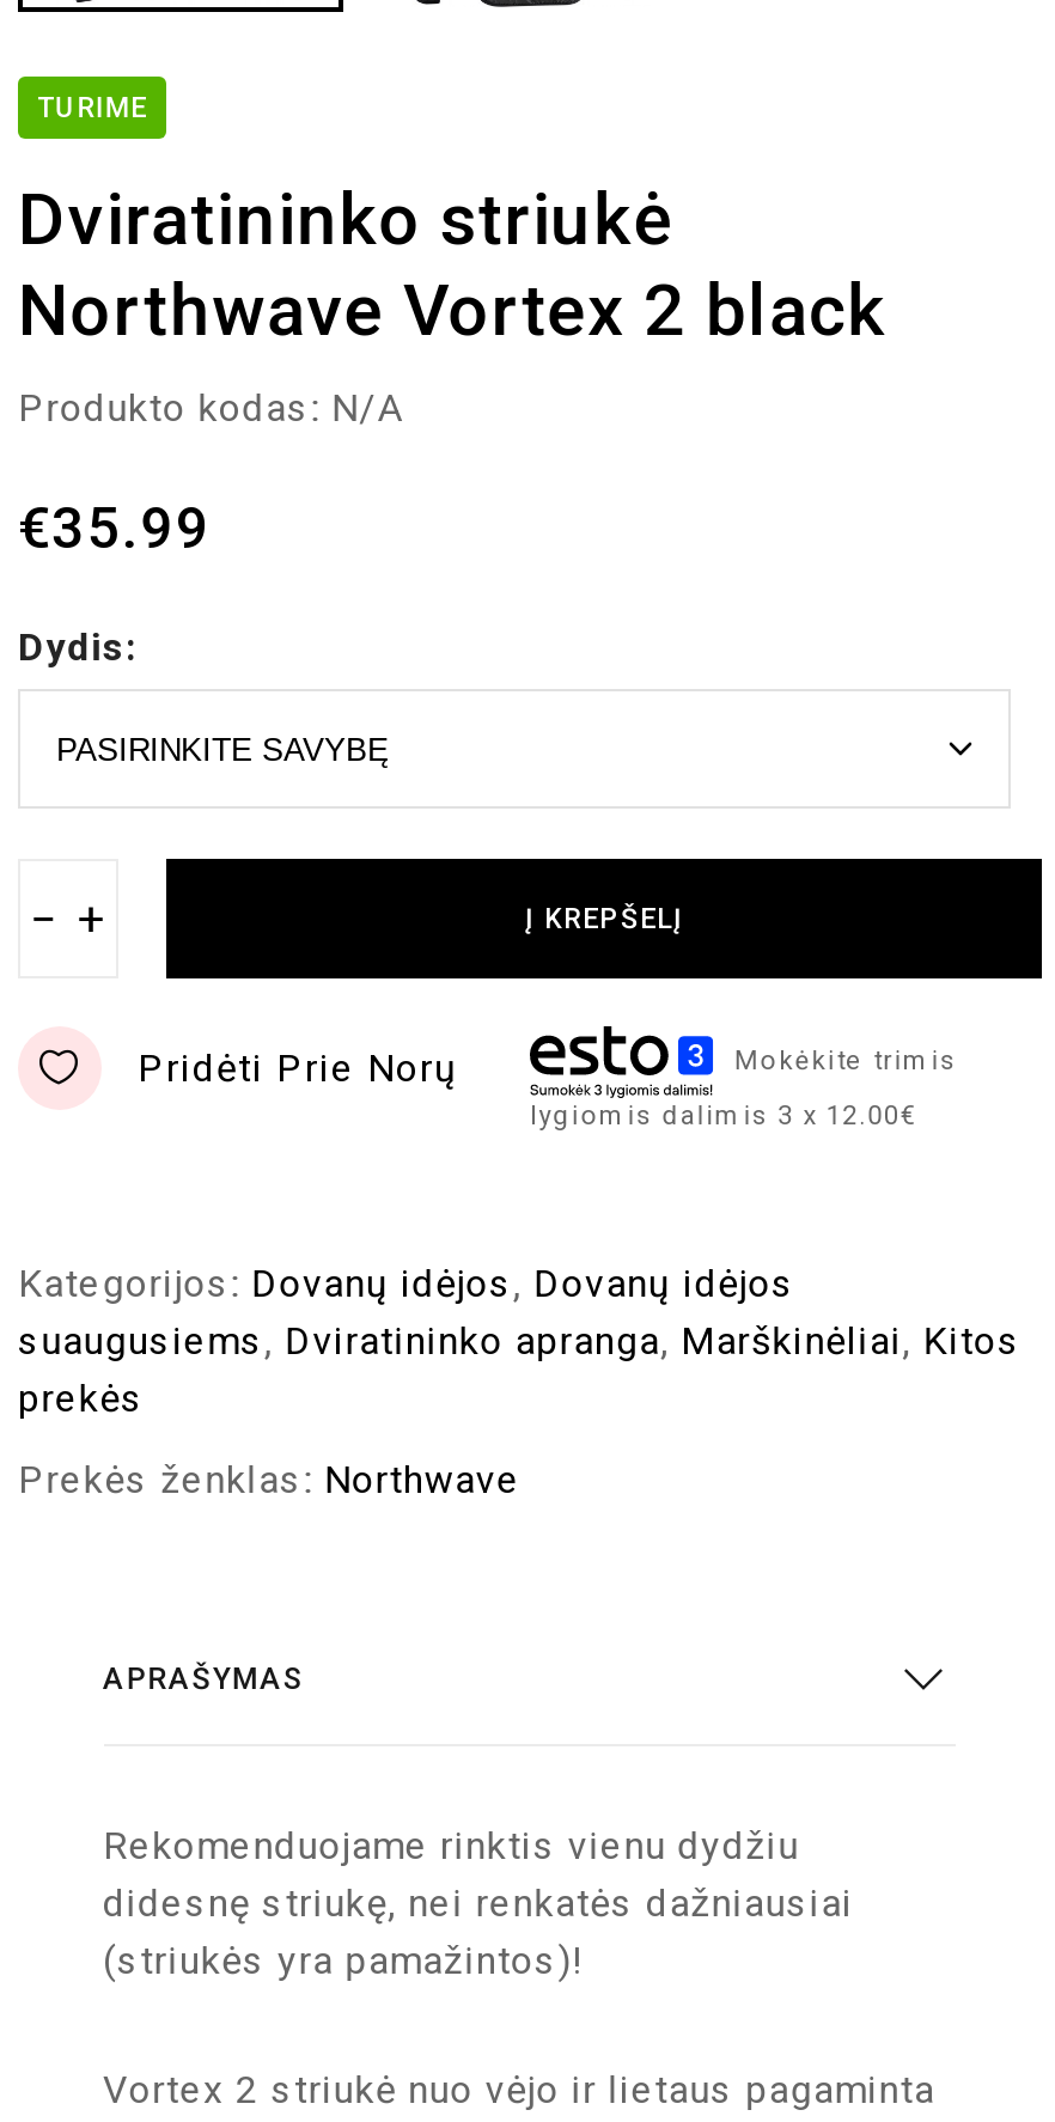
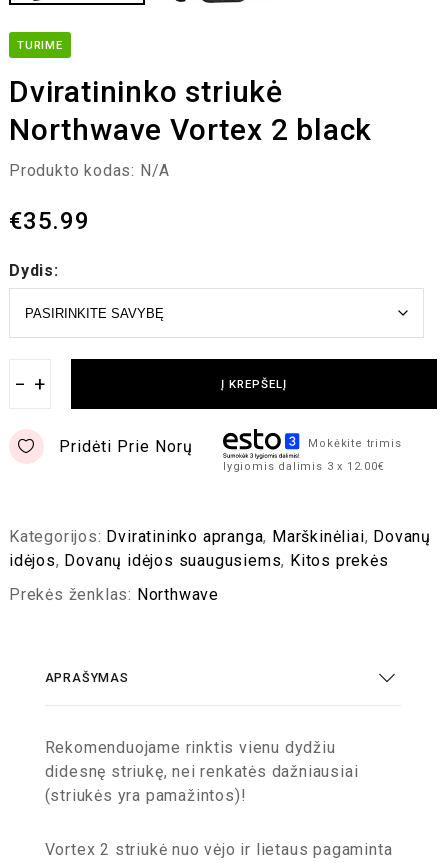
[18,1261,1021,1421] Kategorijos: Dovanų idėjos, Dovanų idėjos | suaugusiems, Dviratininko apranga, Marškinėliai, Kitos | prekės -> [9,527,431,570] Kategorijos: Dviratininko apranga, Marškinėliai, Dovanų | idėjos, Dovanų idėjos suaugusiems, Kitos prekės

